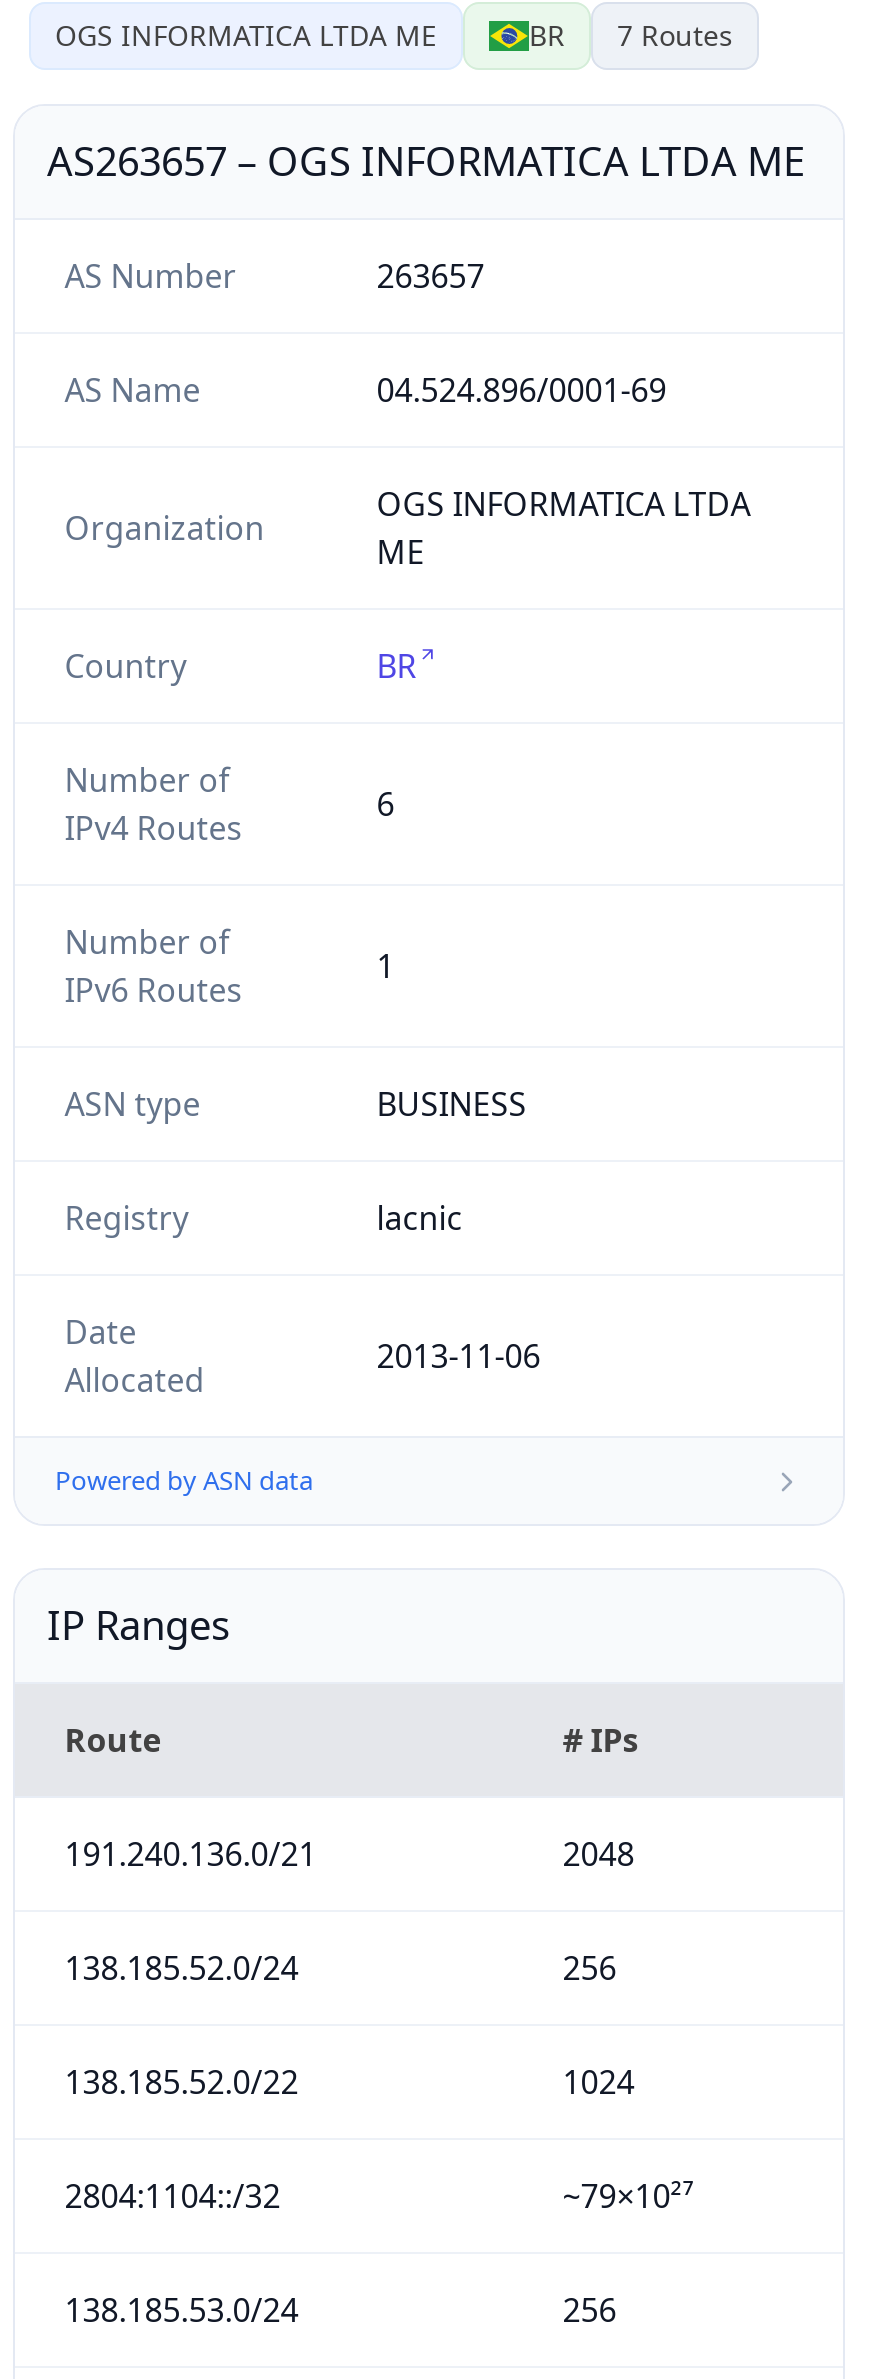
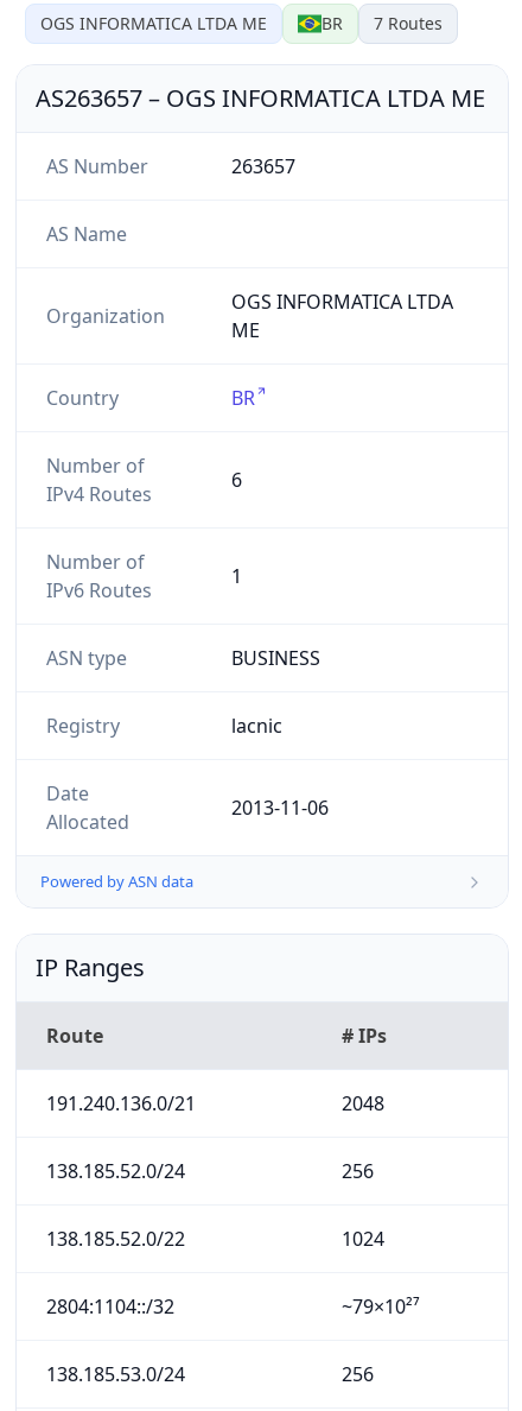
[377,368,667,412] 04.524.896/0001-69 -> none

